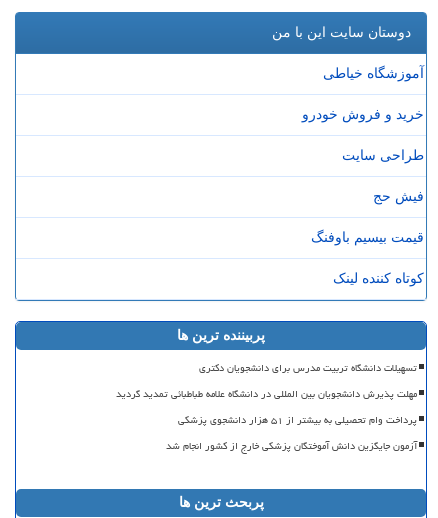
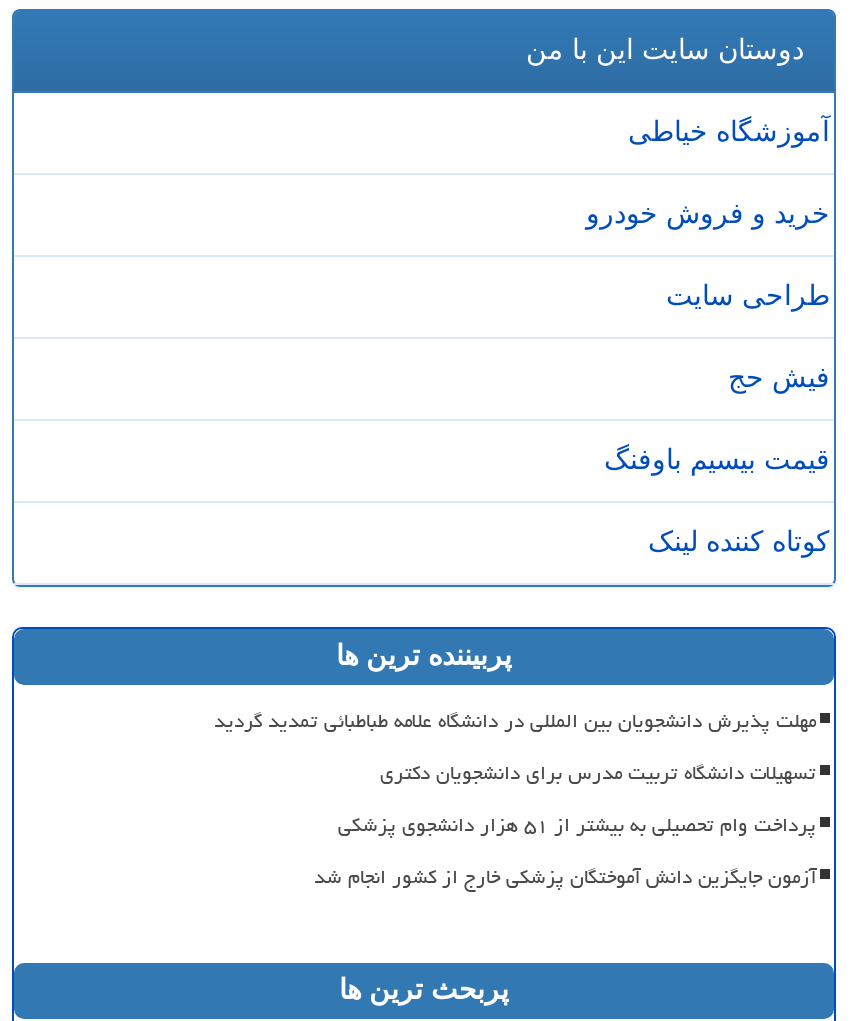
moved [199,358,417,378] -> [380,753,816,793]: ﺗﺴﻬﻴﻼﺕ ﺩﺍﻧﺸﮕﺎﻩ ﺗﺮﺑﻴﺖ ﻣﺪﺭﺱ ﺑﺮﺍی ﺩﺍﻧﺸﺠﻮﯾﺎﻥ ﺩﮐﺘﺮی
moved [116,384,417,404] -> [214,701,816,741]: مهلت پذیرش دانشجویان بین المللی در دانشگاه علامه طباطبائی تمدید گردید

